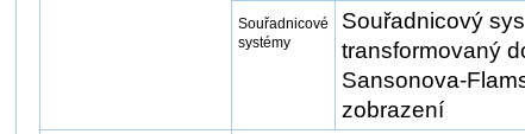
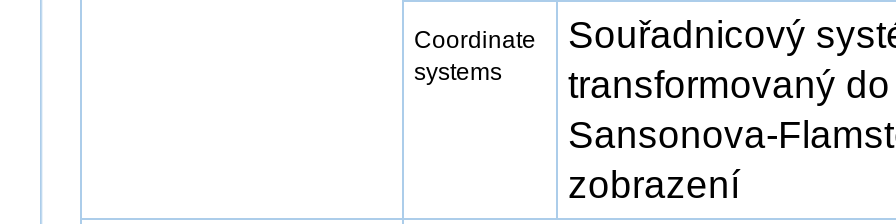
[238,15,329,51] Souřadnicové | systémy -> [414,26,536,86] Coordinate | systems

